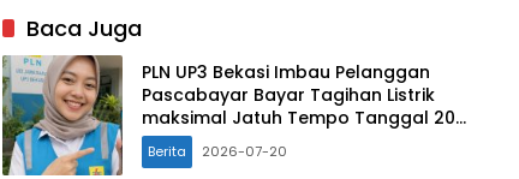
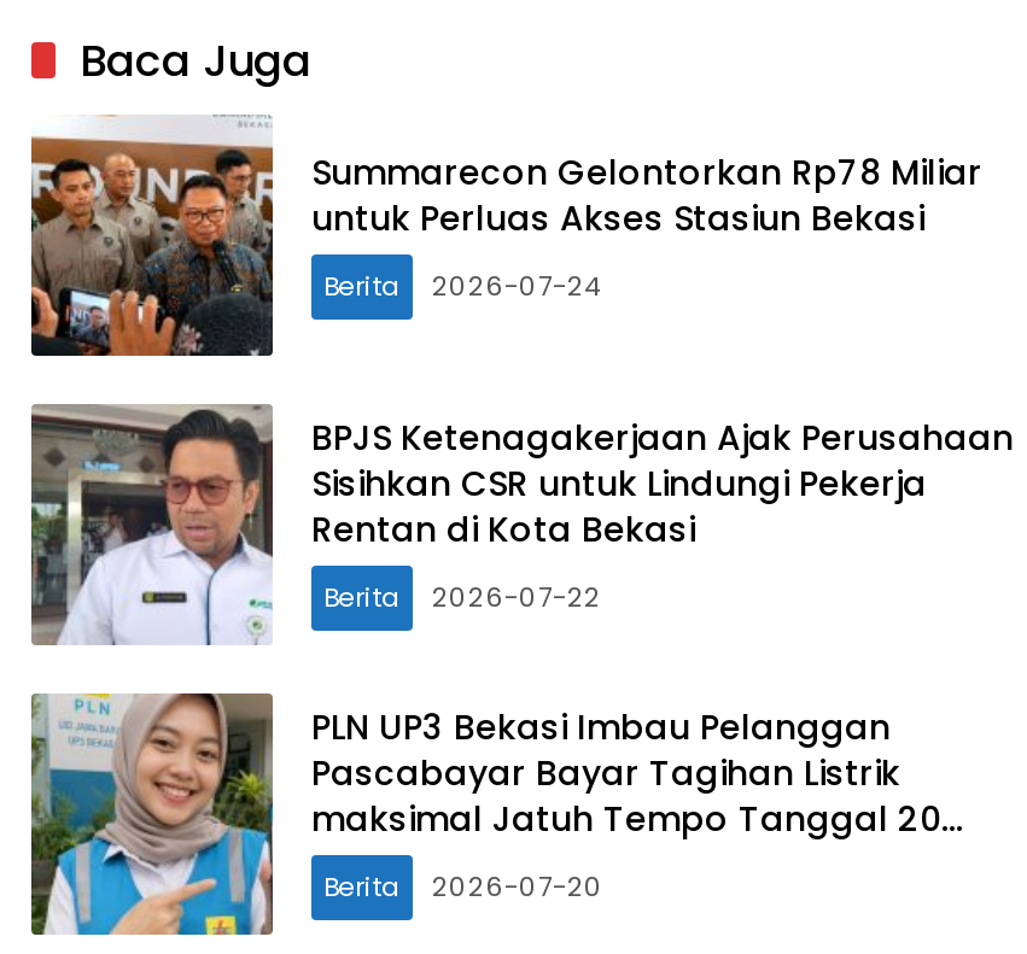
none -> [29,117,1014,617] [image] | Summarecon Gelontorkan Rp78 Miliar | untuk Perluas Akses Stasiun Bekasi | Berita | 2026-07-24 | BPJS Ketenagakerjaan Ajak Perusahaan | Sisihkan CSR untuk Lindungi Pekerja | Rentan di Kota Bekasi | Berita | 2026-07-22
none -> [29,402,275,648] [image]

